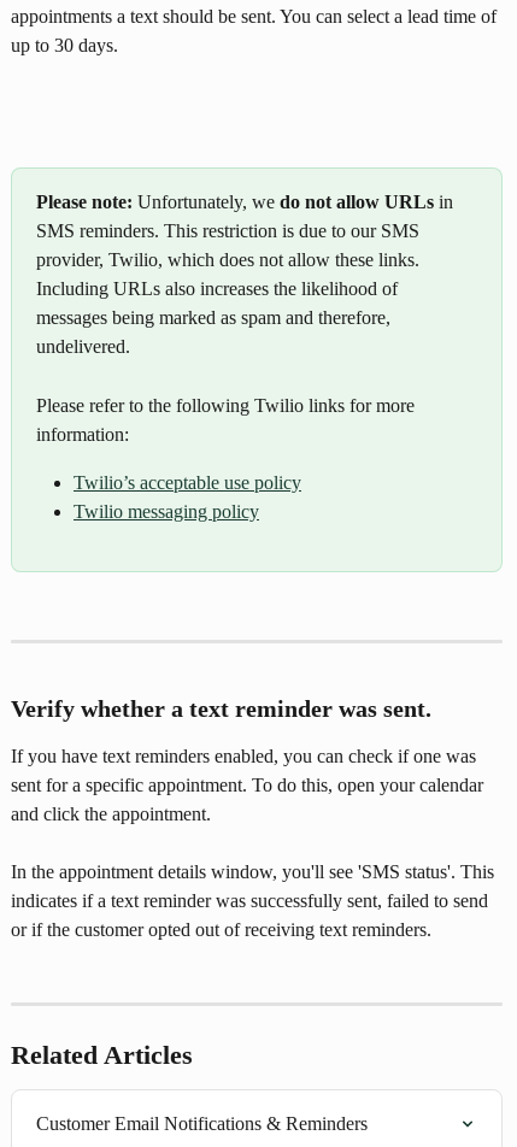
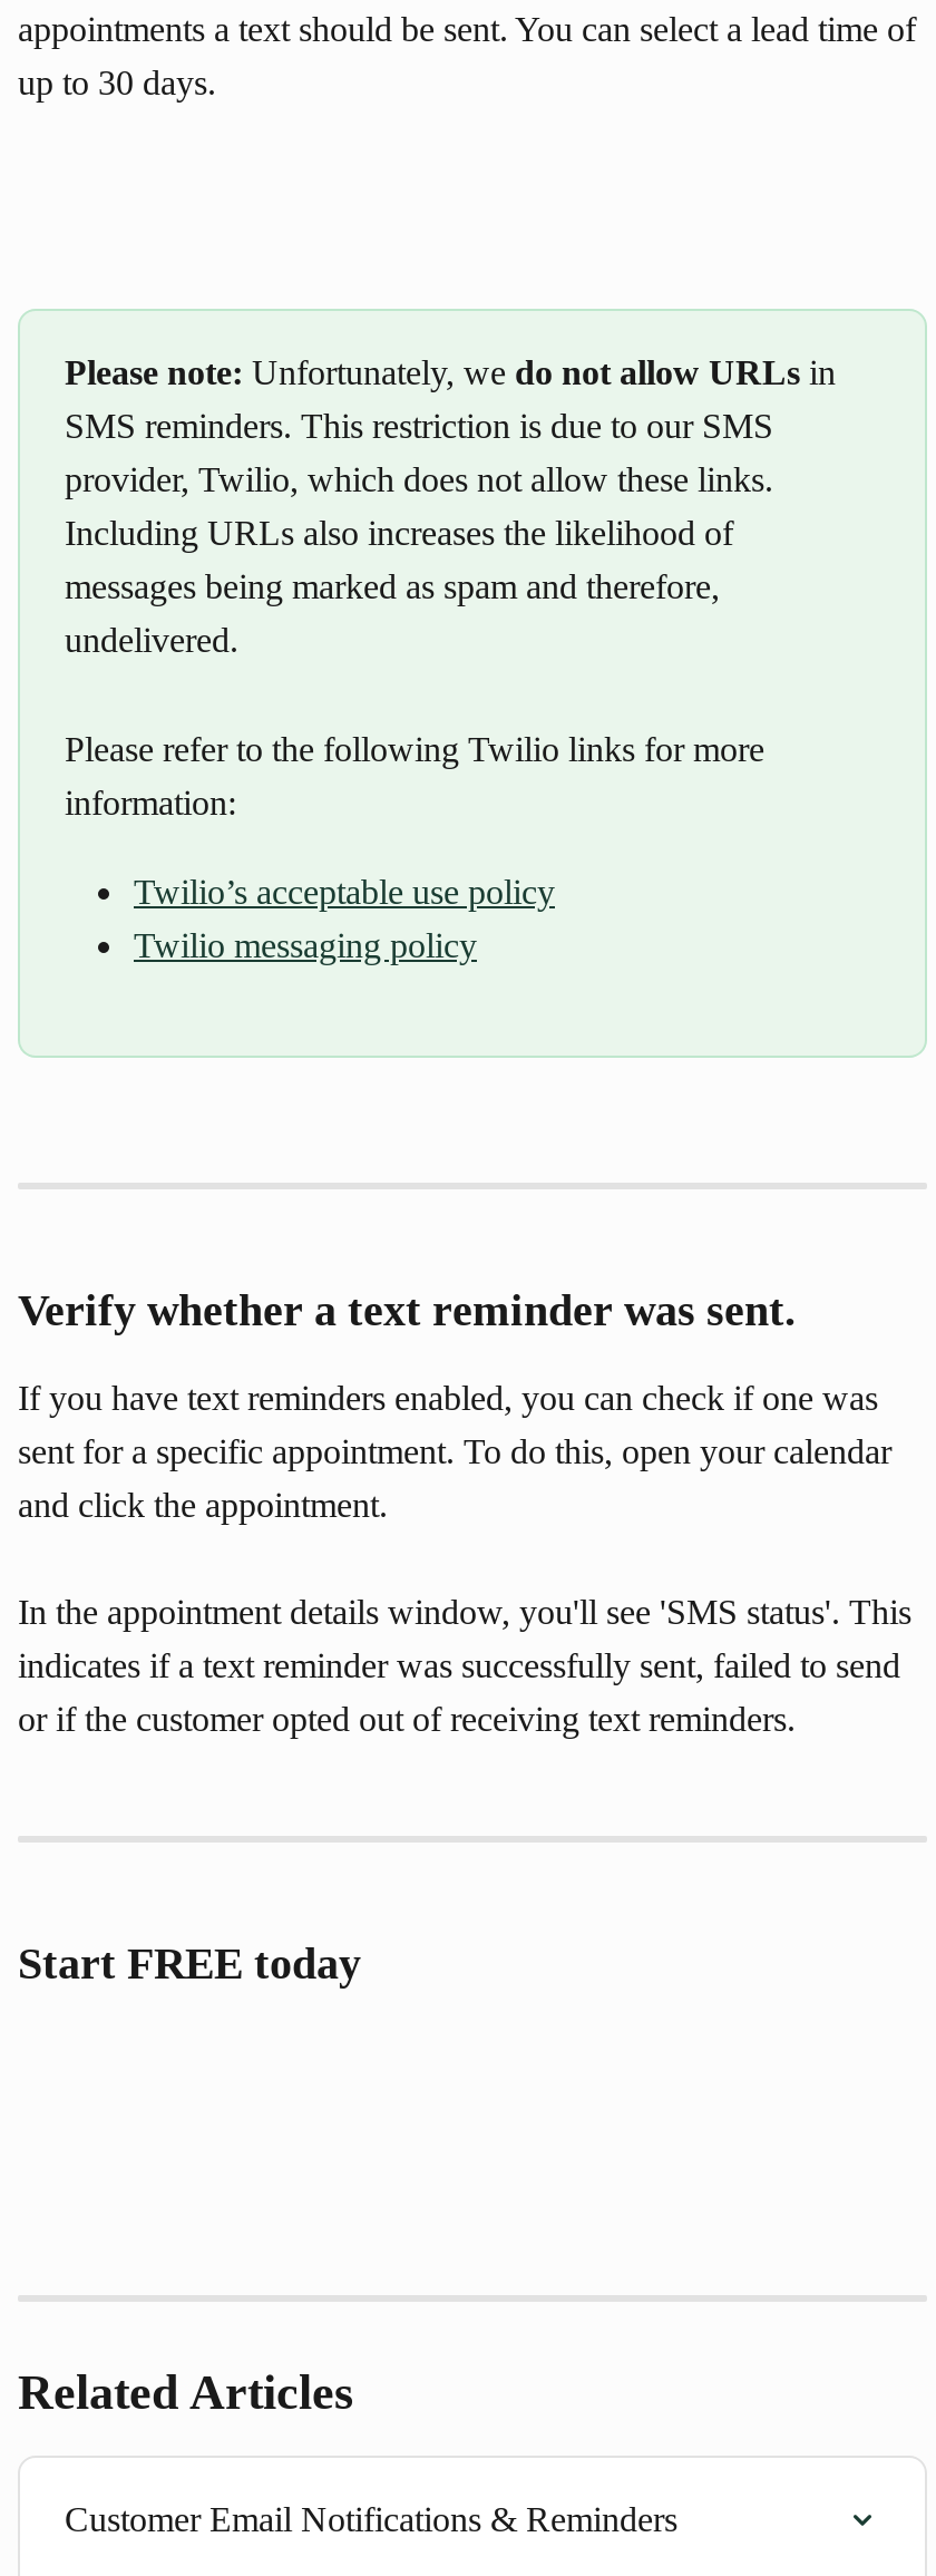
none -> [18,1938,372,1987] Start FREE today

